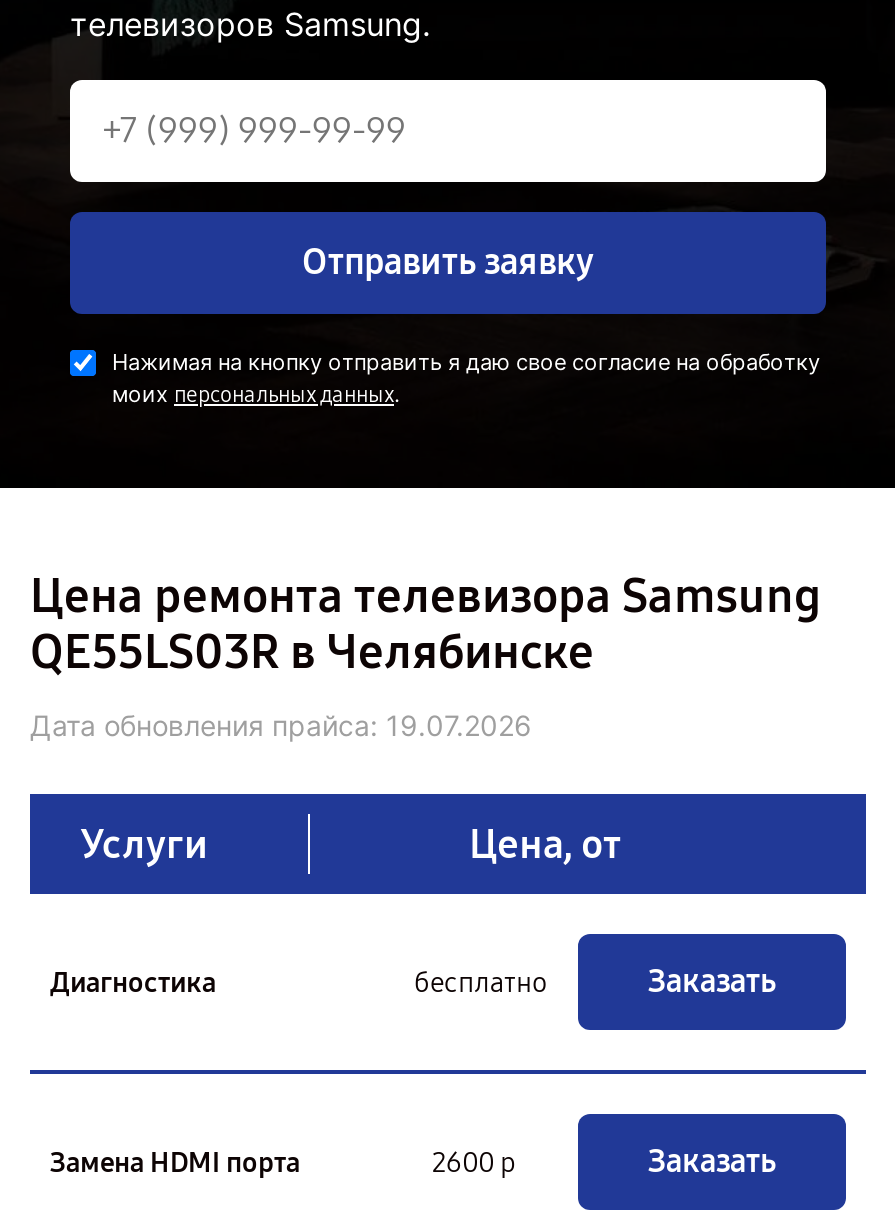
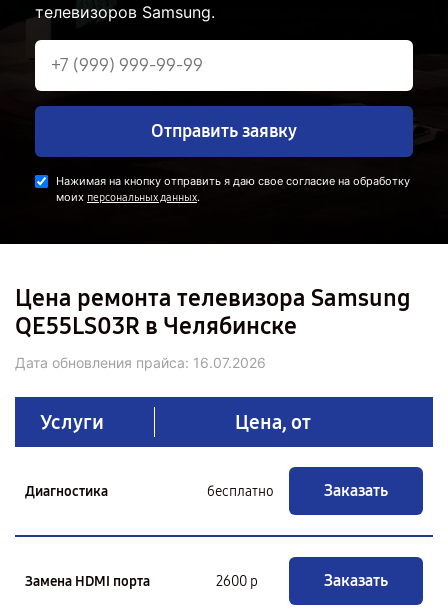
[30,708,532,742] Дата обновления прайса: 19.07.2026 -> [15,354,266,371] Дата обновления прайса: 16.07.2026

